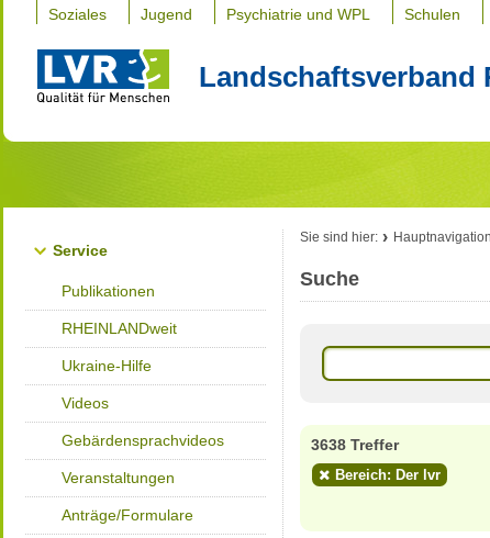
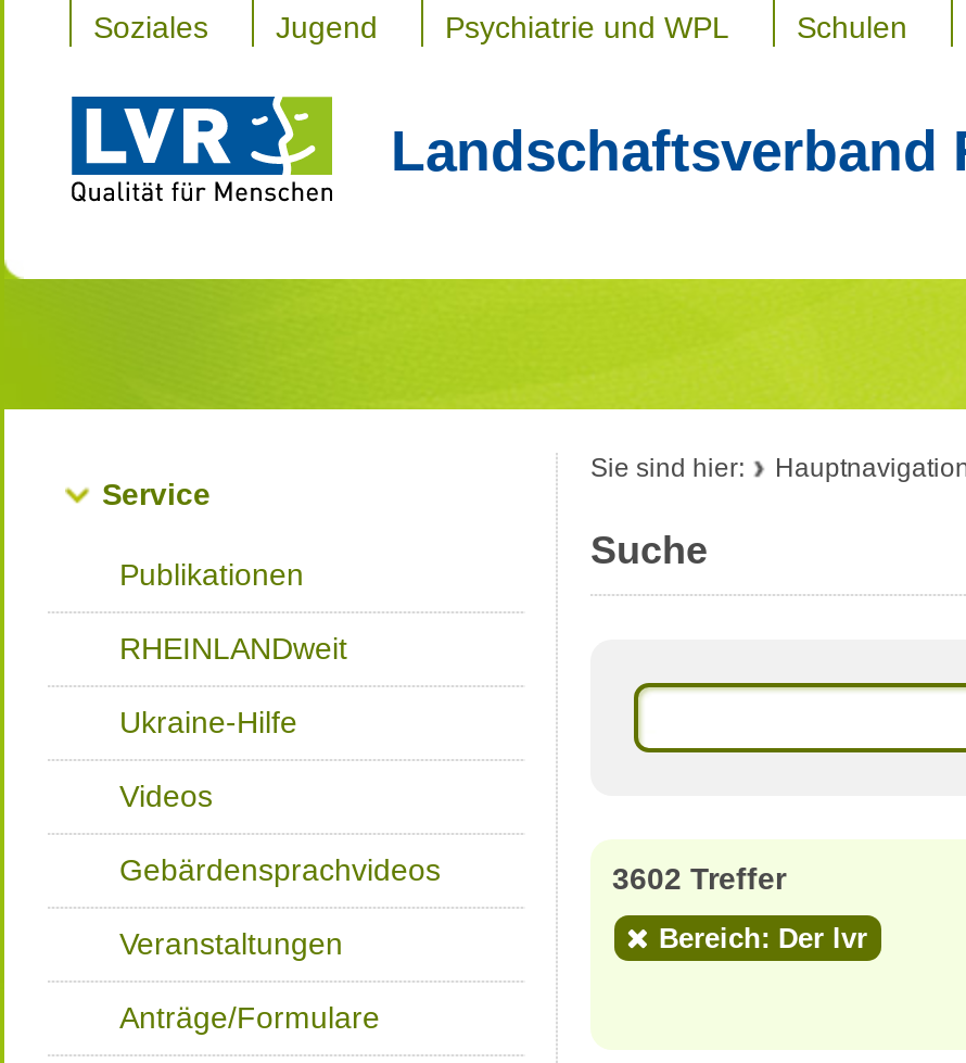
[311,436,399,453] 3638 Treffer -> [612,861,786,896] 3602 Treffer

